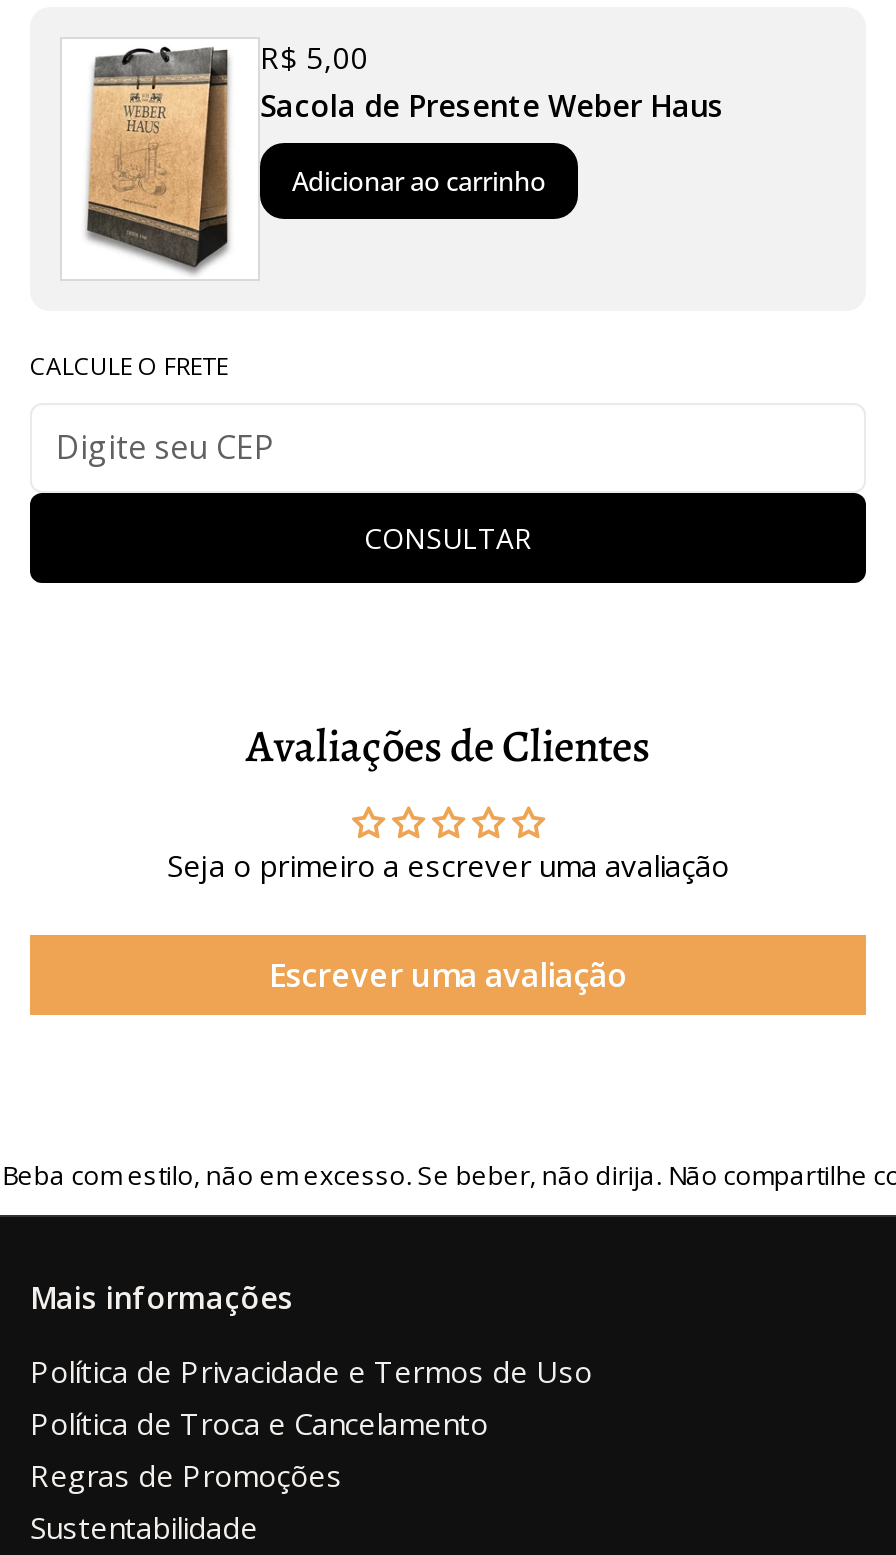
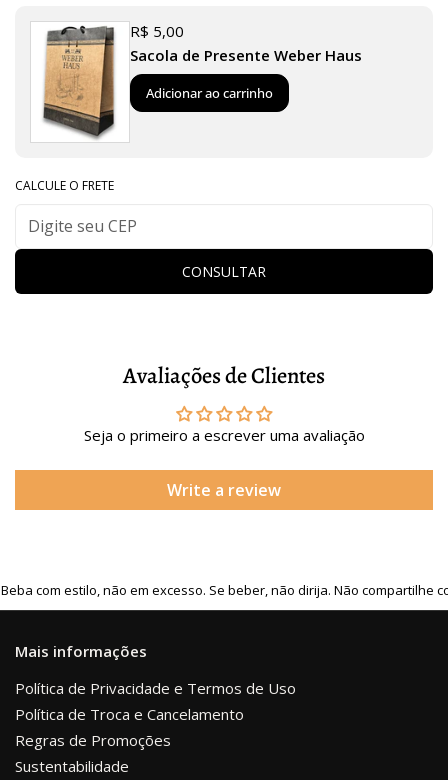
[269,952,627,996] Escrever uma avaliação -> [167,479,281,501] Write a review

